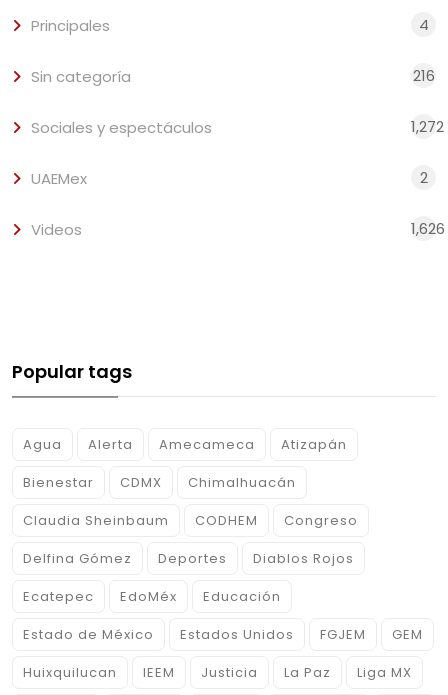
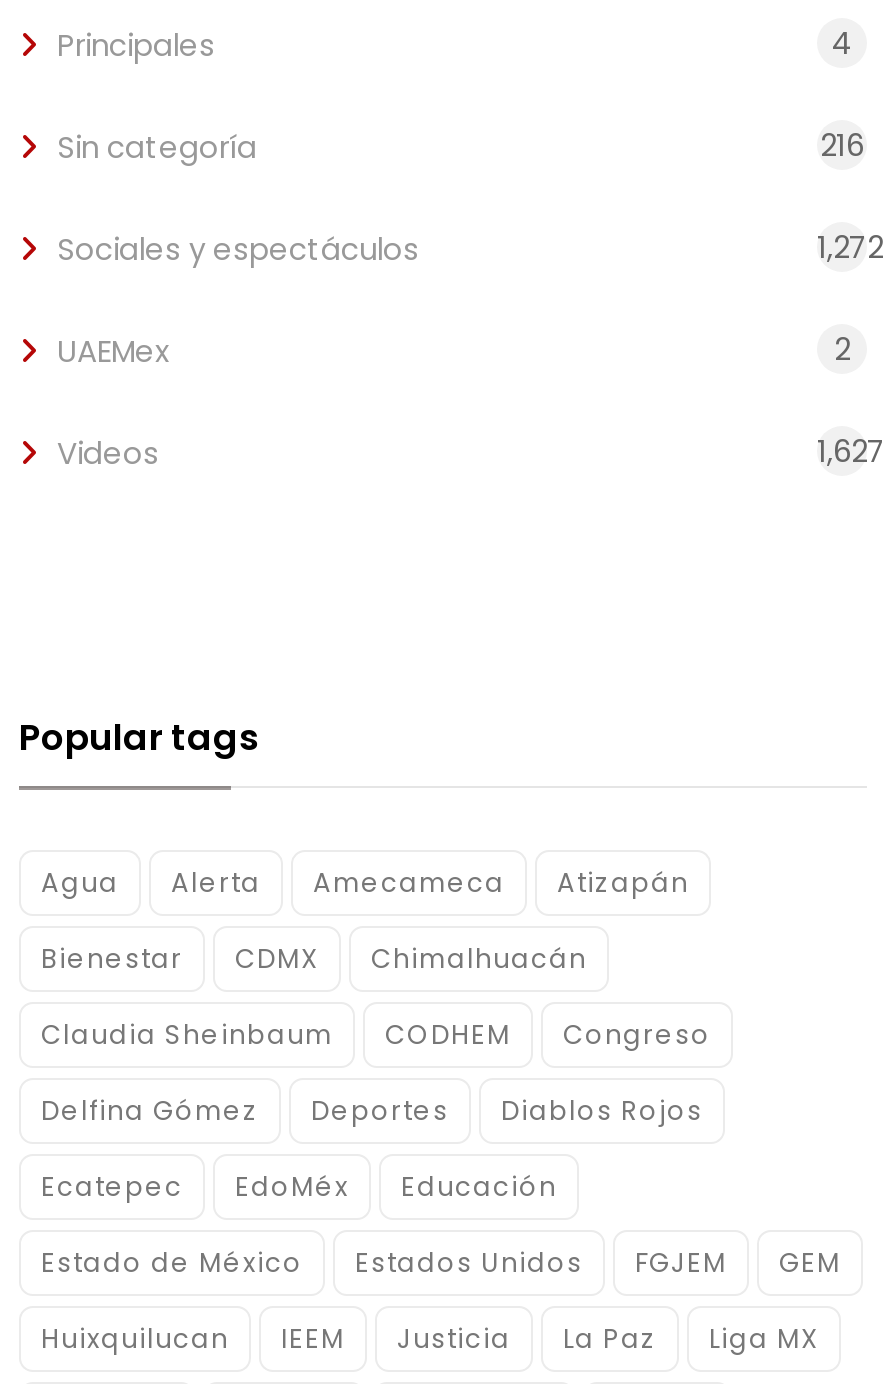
[411,217,445,238] 1,626 -> [817,429,885,471] 1,627

